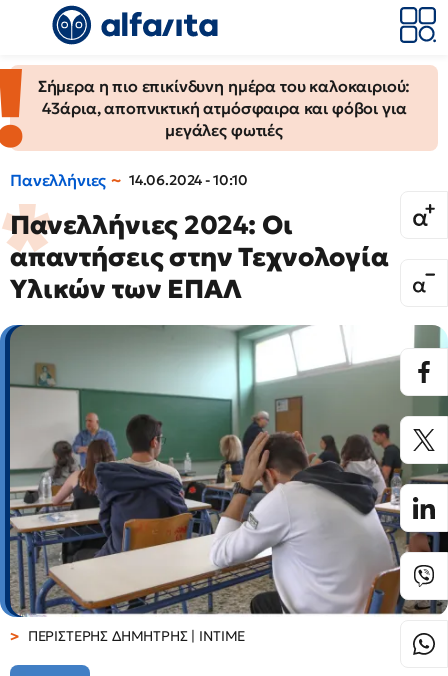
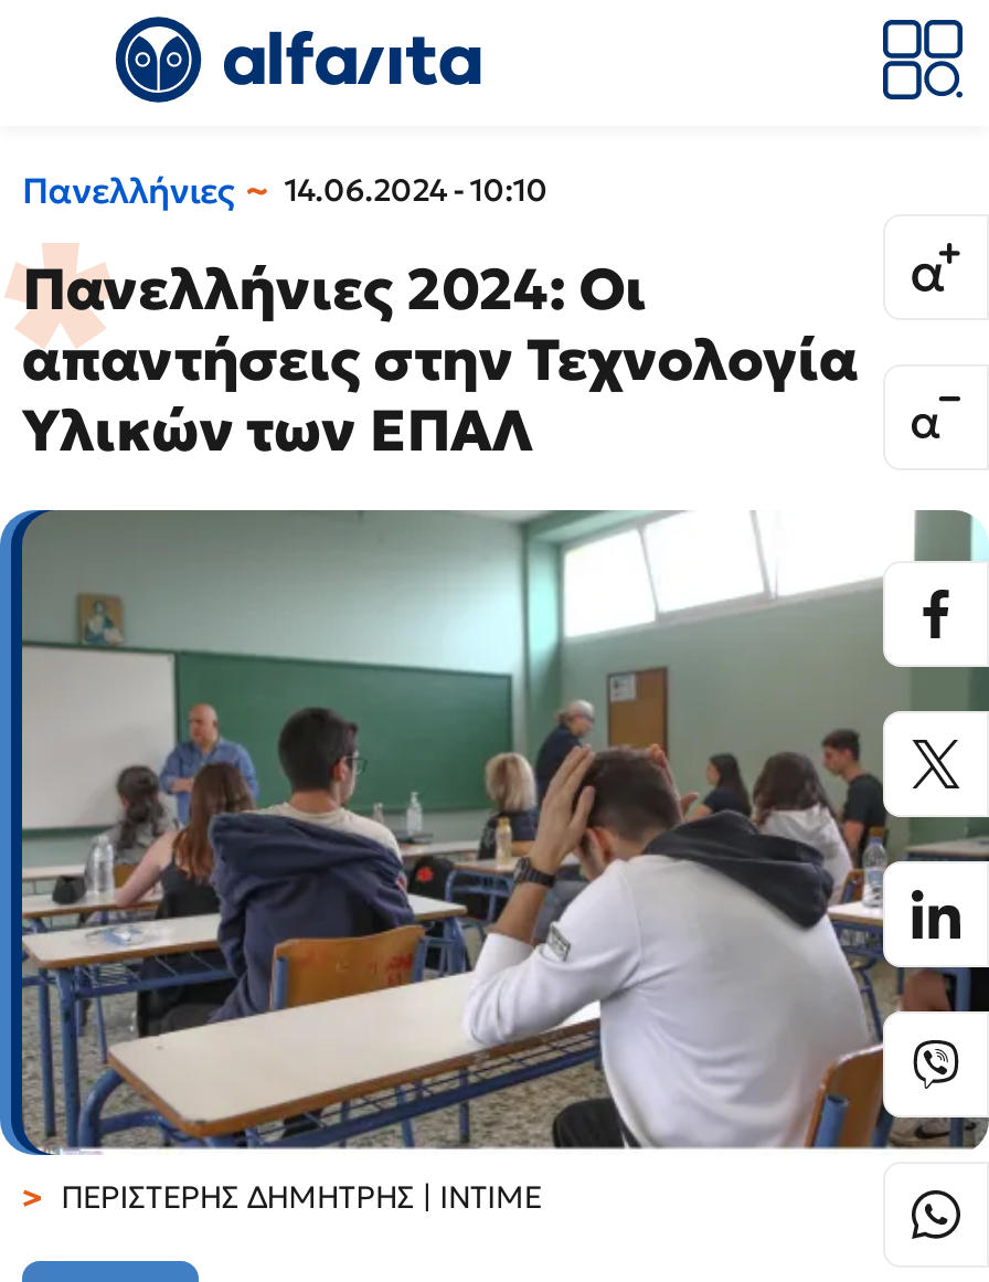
[3,65,438,150] [image] | Σήμερα η πιο επικίνδυνη ημέρα του καλοκαιριού: | 43άρια, αποπνικτική ατμόσφαιρα και φόβοι για | μεγάλες φωτιές -> none

